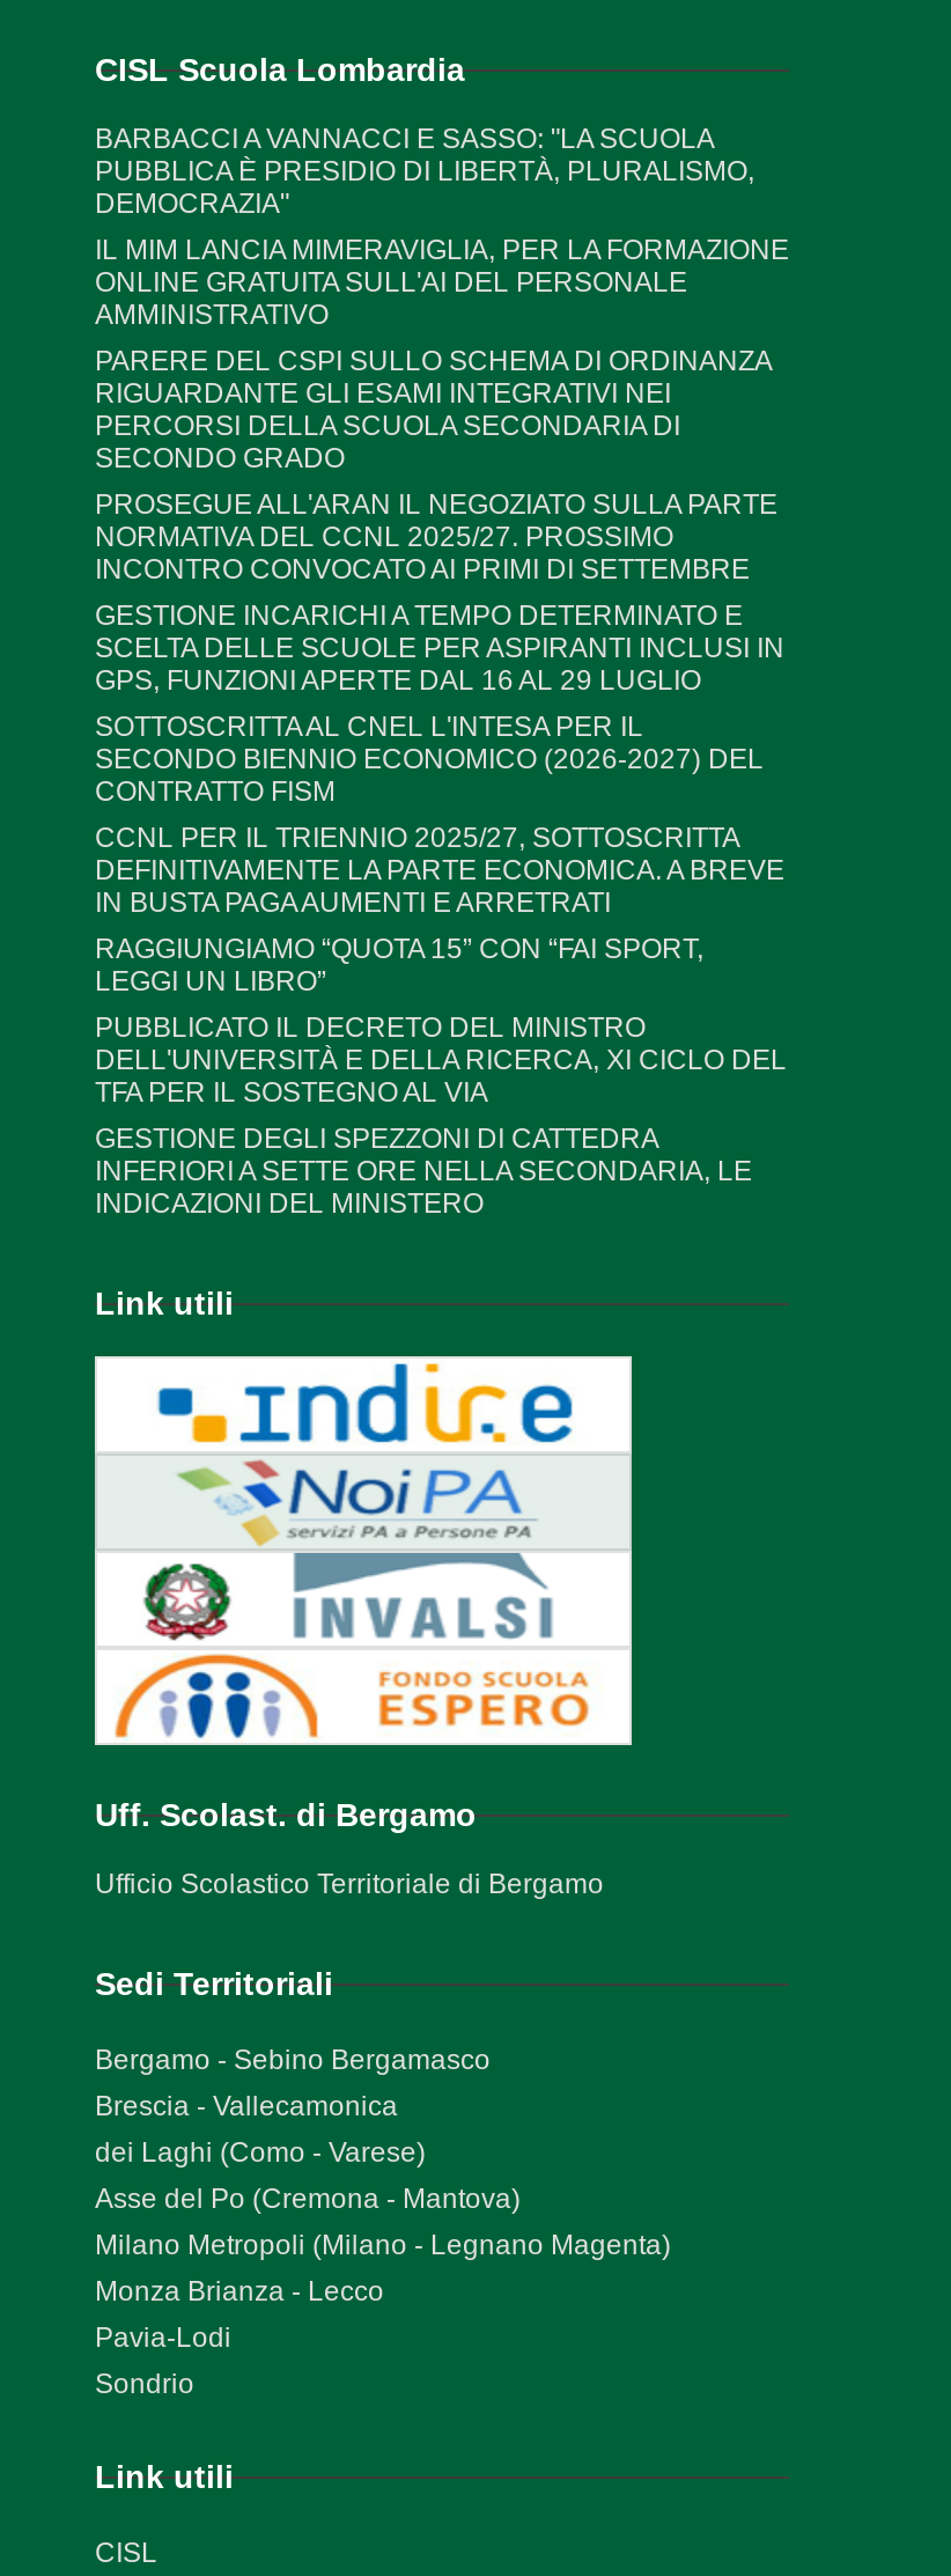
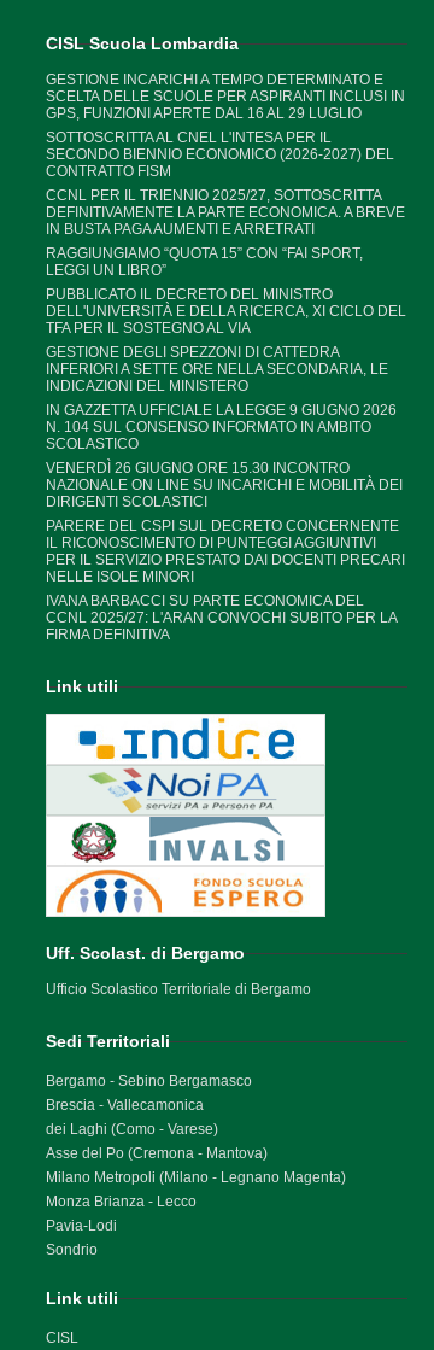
[95,123,789,586] BARBACCI A VANNACCI E SASSO: "LA SCUOLA | PUBBLICA È PRESIDIO DI LIBERTÀ, PLURALISMO, | DEMOCRAZIA" | IL MIM LANCIA MIMERAVIGLIA, PER LA FORMAZIONE | ONLINE GRATUITA SULL'AI DEL PERSONALE | AMMINISTRATIVO | PARERE DEL CSPI SULLO SCHEMA DI ORDINANZA | RIGUARDANTE GLI ESAMI INTEGRATIVI NEI | PERCORSI DELLA SCUOLA SECONDARIA DI | SECONDO GRADO | PROSEGUE ALL'ARAN IL NEGOZIATO SULLA PARTE | NORMATIVA DEL CCNL 2025/27. PROSSIMO | INCONTRO CONVOCATO AI PRIMI DI SETTEMBRE -> none
moved [95,600,787,1220] -> [46,71,406,395]: GESTIONE INCARICHI A TEMPO DETERMINATO E | SCELTA DELLE SCUOLE PER ASPIRANTI INCLUSI IN | GPS, FUNZIONI APERTE DAL 16 AL 29 LUGLIO | ... | INFERIORI A SETTE ORE NELLA SECONDARIA, LE | INDICAZIONI DEL MINISTERO
none -> [46,402,405,643] IN GAZZETTA UFFICIALE LA LEGGE 9 GIUGNO 2026 | N. 104 SUL CONSENSO INFORMATO IN AMBITO | SCOLASTICO | VENERDÌ 26 GIUGNO ORE 15.30 INCONTRO | NAZIONALE ON LINE SU INCARICHI E MOBILITÀ DEI | DIRIGENTI SCOLASTICI | PARERE DEL CSPI SUL DECRETO CONCERNENTE | IL RICONOSCIMENTO DI PUNTEGGI AGGIUNTIVI | PER IL SERVIZIO PRESTATO DAI DOCENTI PRECARI | NELLE ISOLE MINORI | IVANA BARBACCI SU PARTE ECONOMICA DEL | CCNL 2025/27: L'ARAN CONVOCHI SUBITO PER LA | FIRMA DEFINITIVA

